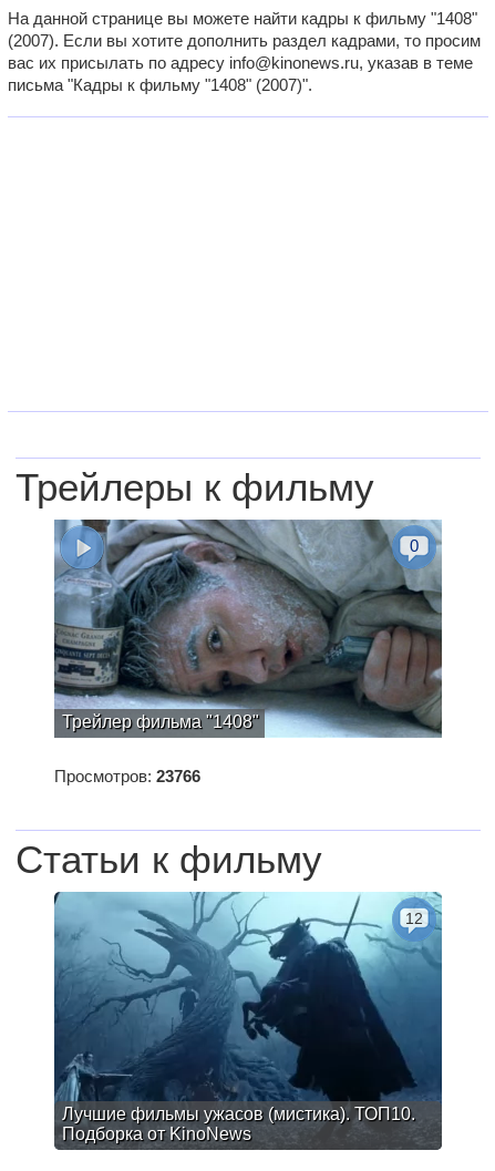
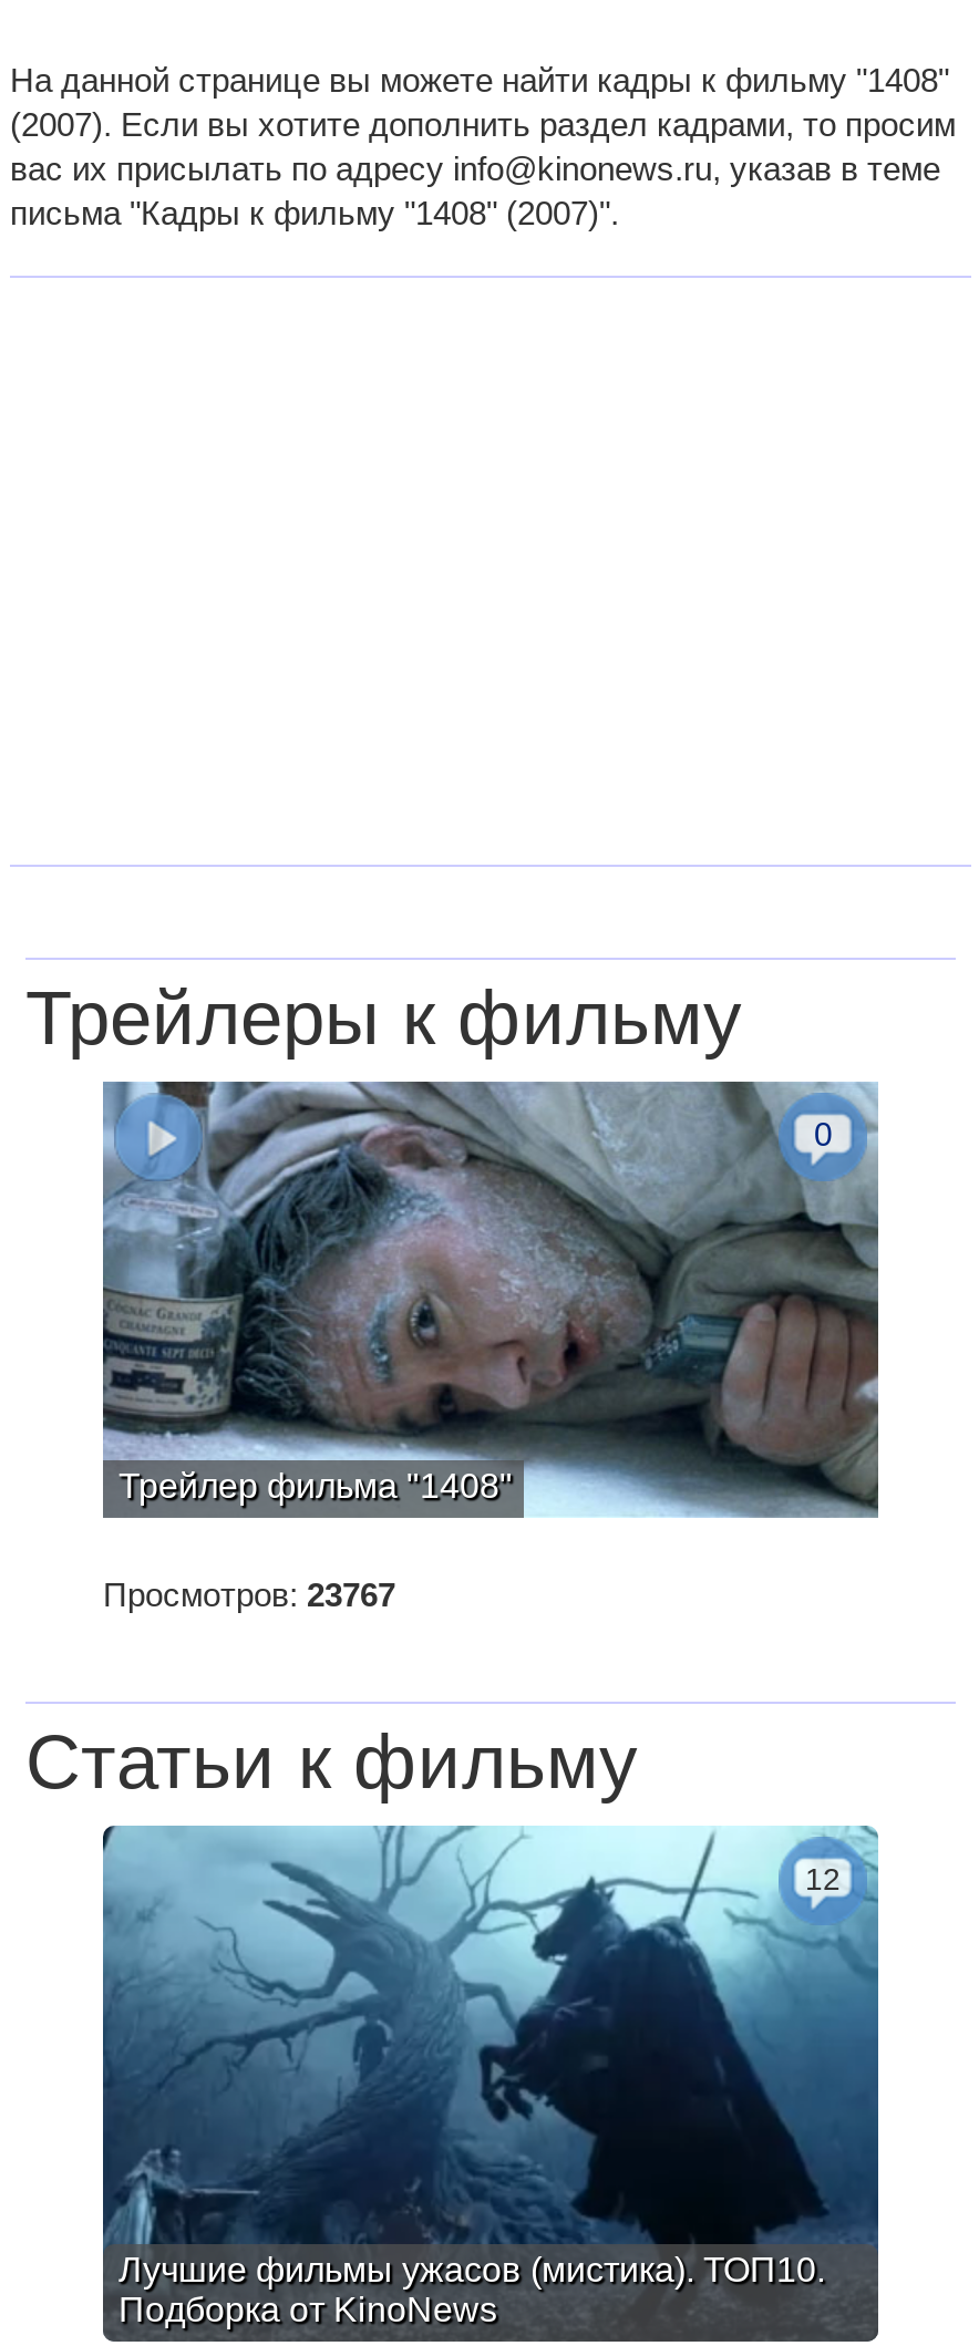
[54,767,200,785] Просмотров: 23766 -> [103,1575,395,1613] Просмотров: 23767

